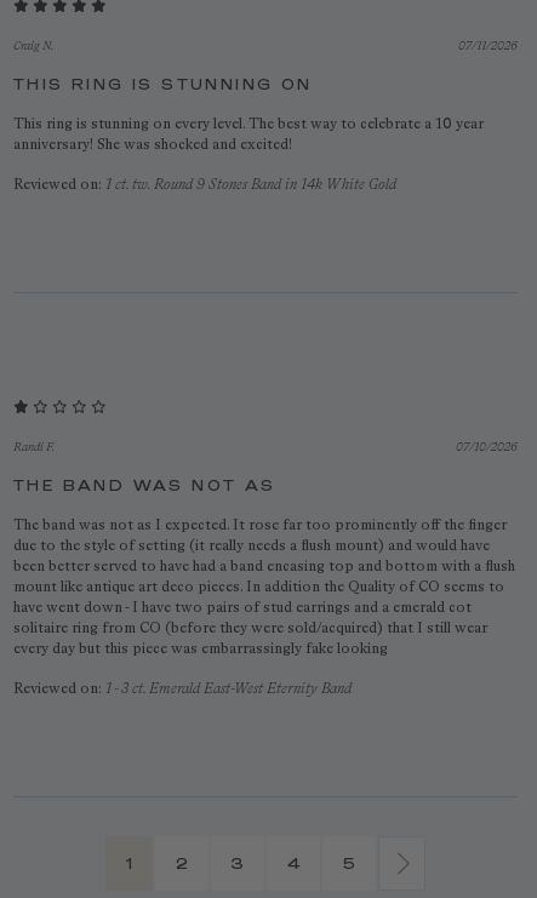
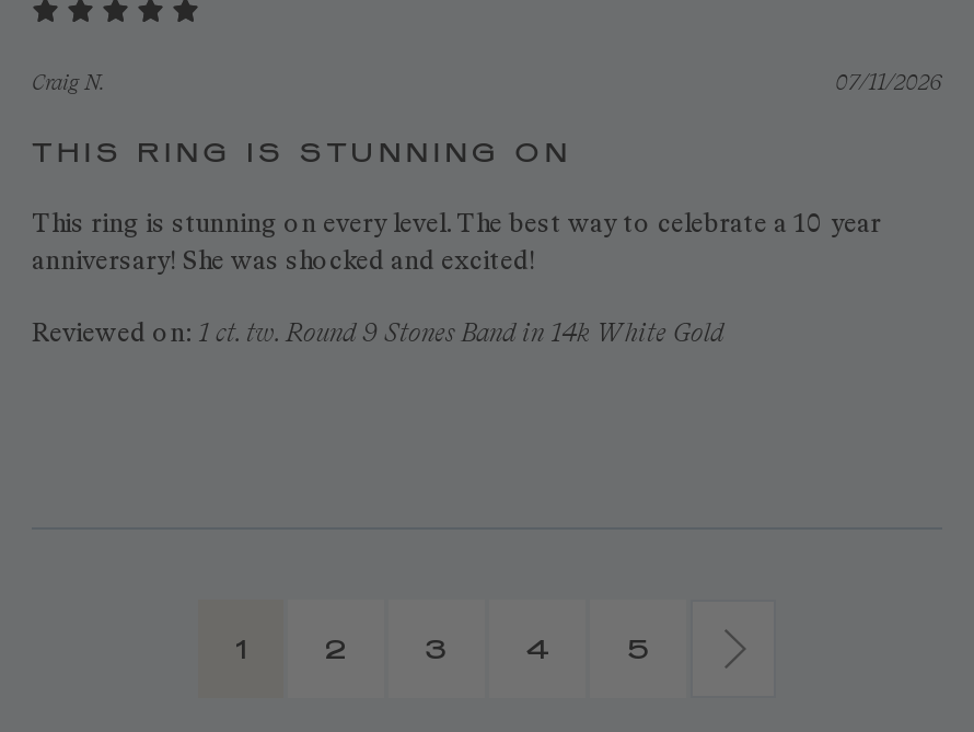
[13,440,518,697] Randi F. | 07/10/2026 | THE BAND WAS NOT AS | The band was not as I expected. It rose far too prominently off the finger | due to the style of setting (it really needs a flush mount) and would have | been better served to have had a band encasing top and bottom with a flush | mount like antique art deco pieces. In addition the Quality of CO seems to | have went down - I have two pairs of stud earrings and a emerald cot | solitaire ring from CO (before they were sold/acquired) that I still wear | every day but this piece was embarrassingly fake looking | Reviewed on: 1 - 3 ct. Emerald East-West Eternity Band -> none

